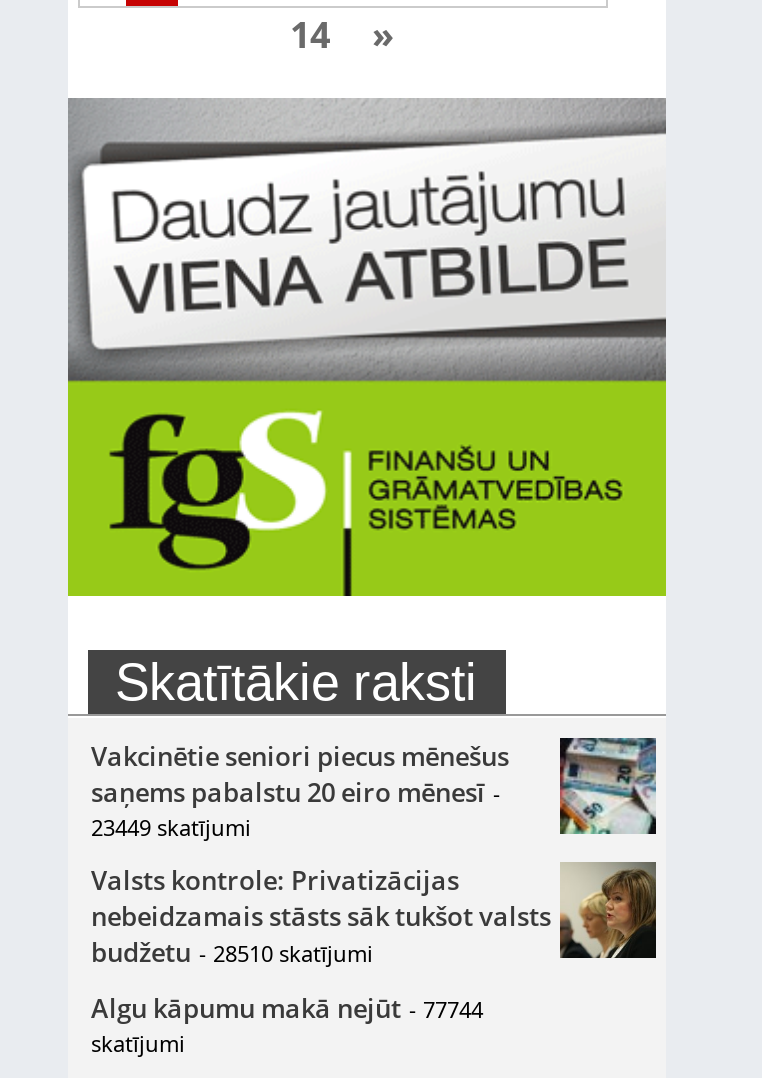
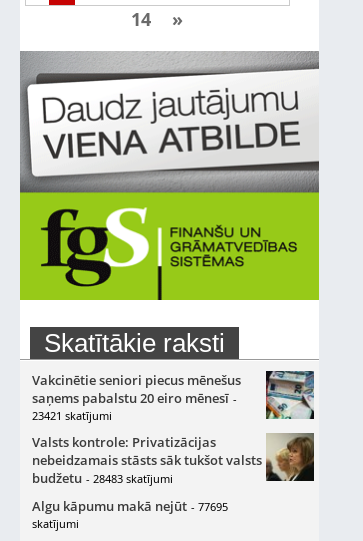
[91,812,251,842] 23449 skatījumi -> [31,408,111,423] 23421 skatījumi
[91,934,373,970] budžetu - 28510 skatījumi -> [31,469,172,487] budžetu - 28483 skatījumi
[91,990,483,1026] Algu kāpumu makā nejūt - 77744 -> [31,497,227,515] Algu kāpumu makā nejūt - 77695

